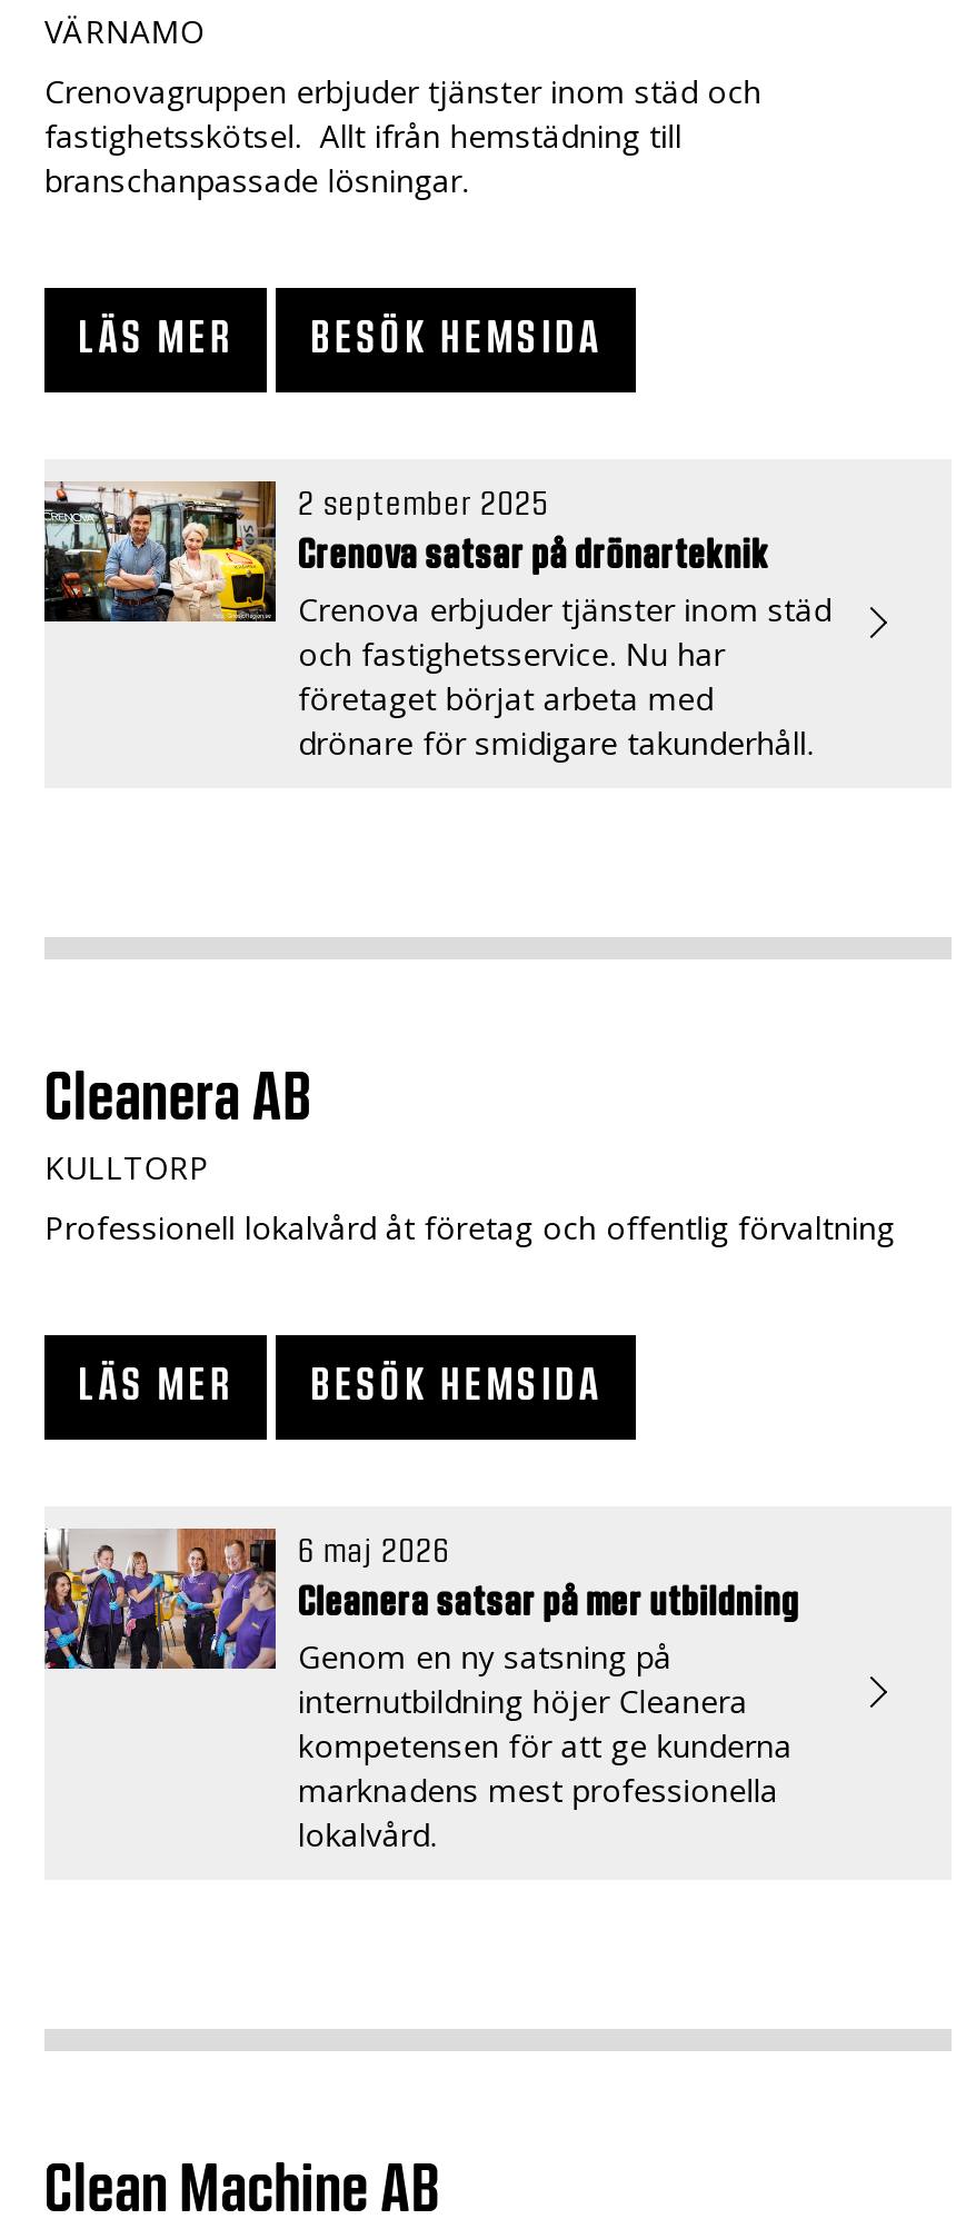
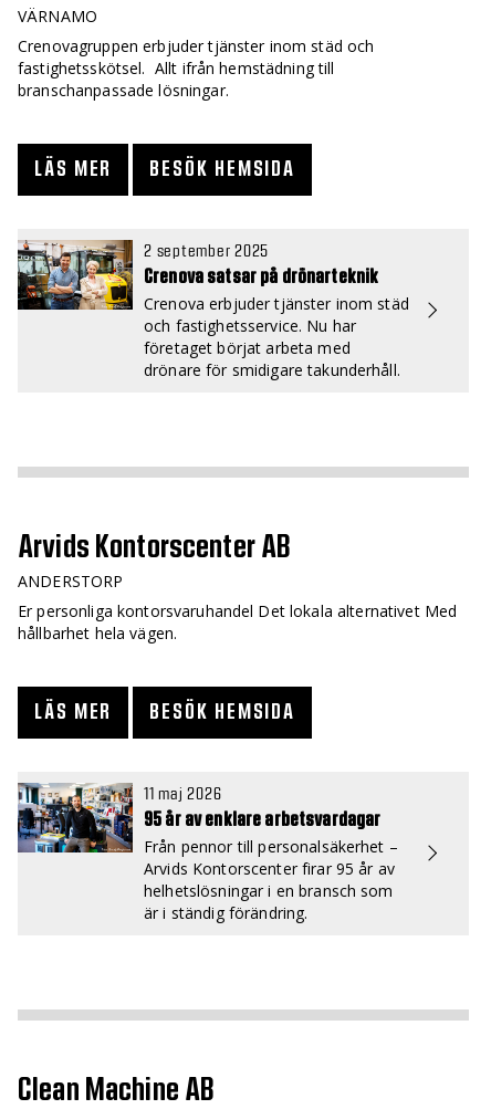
[44,1063,895,1248] Cleanera AB | KULLTORP | Professionell lokalvård åt företag och offentlig förvaltning -> [18,529,457,643] Arvids Kontorscenter AB | ANDERSTORP | Er personliga kontorsvaruhandel Det lokala alternativet Med | hållbarhet hela vägen.
moved [78,1363,603,1408] -> [34,701,295,723]: LÄS MER | BESÖK HEMSIDA
[44,1526,799,1855] [image] | 6 maj 2026 | Cleanera satsar på mer utbildning | Genom en ny satsning på | internutbildning höjer Cleanera | kompetensen för att ge kunderna | marknadens mest professionella | lokalvård. -> [18,782,398,923] [image] | 11 maj 2026 | 95 år av enklare arbetsvardagar | Från pennor till personalsäkerhet – | Arvids Kontorscenter firar 95 år av | helhetslösningar i en bransch som | är i ständig förändring.

